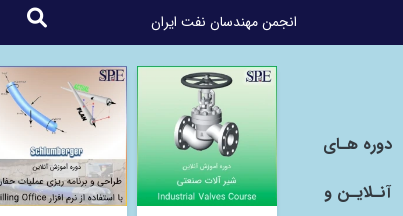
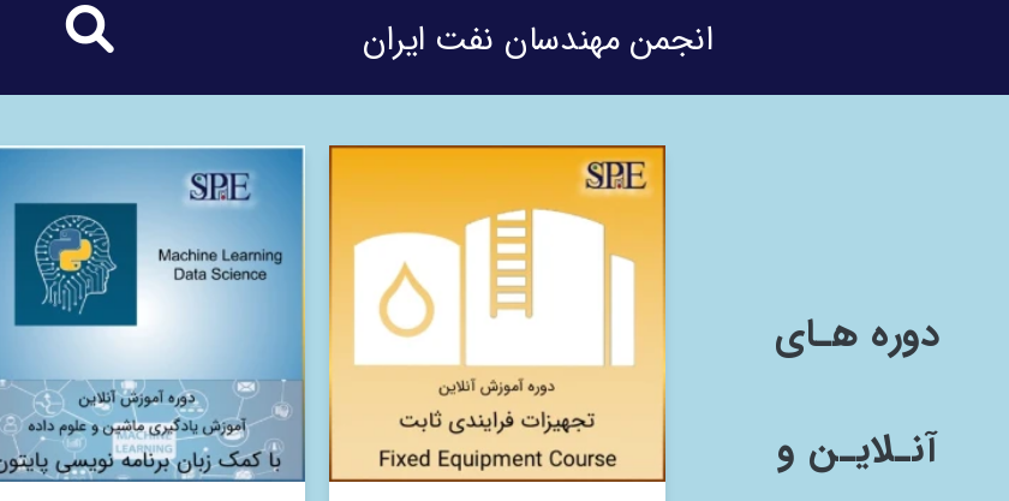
[3,65,128,207] [image] -> [7,145,308,484] [image]
[136,65,278,207] [image] -> [327,143,668,484] [image]

